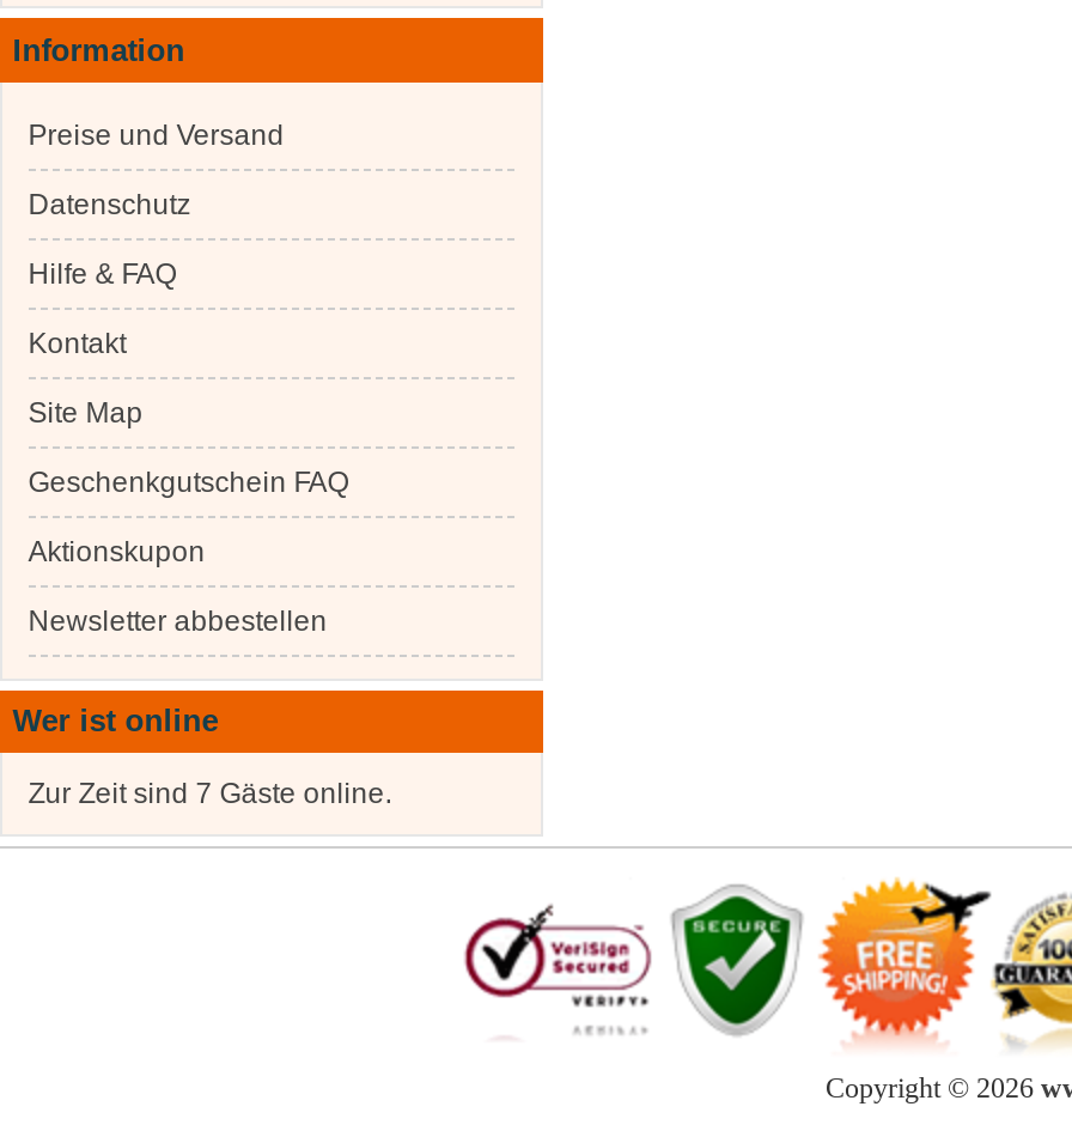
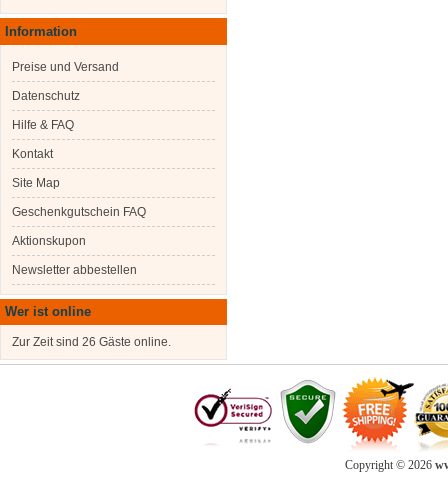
[28,776,392,810] Zur Zeit sind 7 Gäste online. -> [12,335,171,349] Zur Zeit sind 26 Gäste online.

